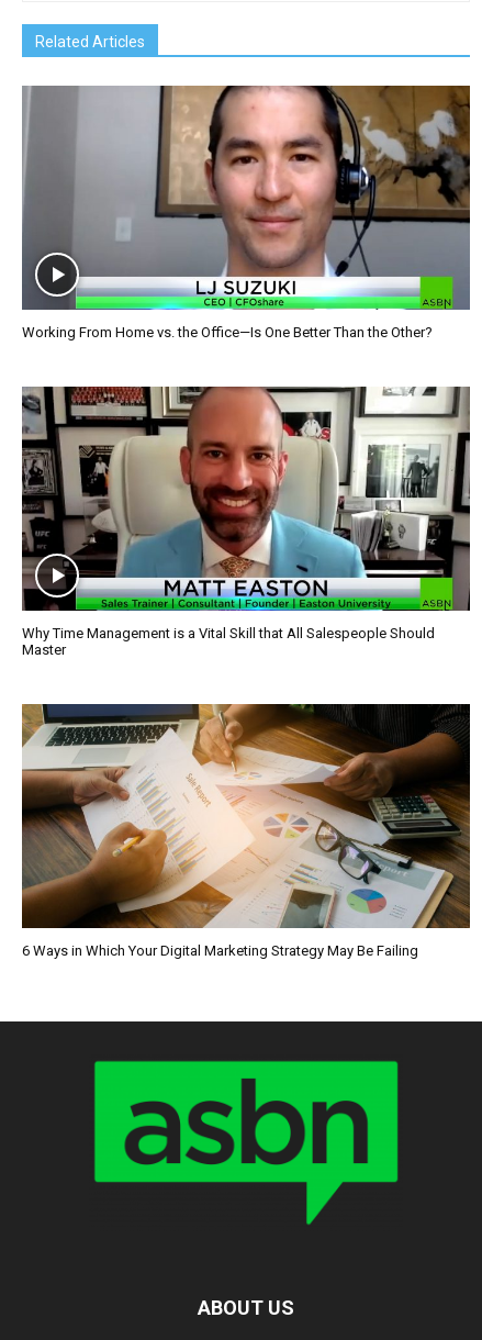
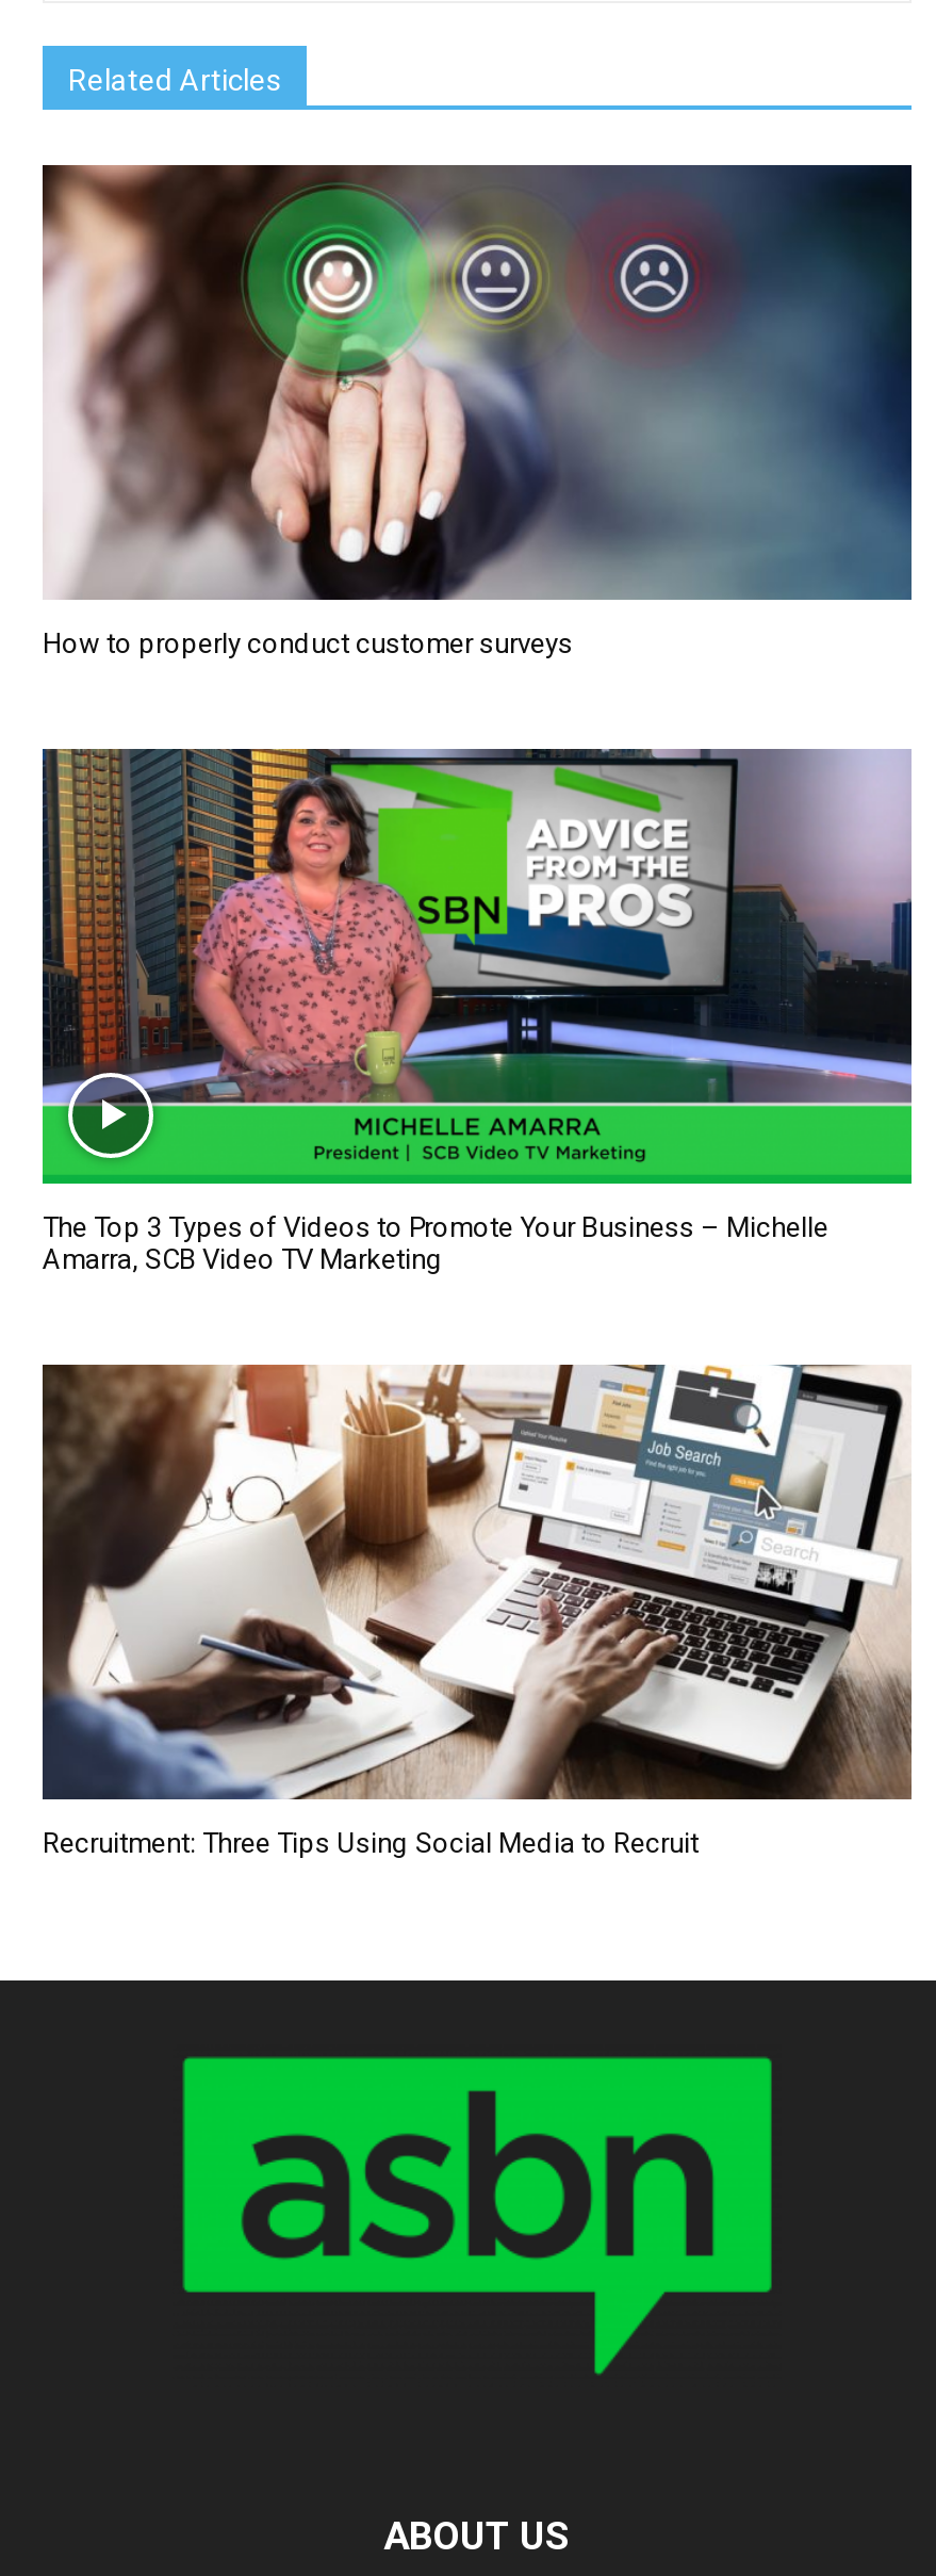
[21,85,470,340] [image] | Working From Home vs. the Office—Is One Better Than the Other? -> [43,162,912,660] [image] | How to properly conduct customer surveys
[21,386,471,658] [image] | Why Time Management is a Vital Skill that All Salespeople Should | Master -> [40,746,914,1276] [image] | The Top 3 Types of Videos to Promote Your Business – Michelle | Amarra, SCB Video TV Marketing
[21,703,471,959] [image] | 6 Ways in Which Your Digital Marketing Strategy May Be Failing -> [40,1364,912,1860] [image] | Recruitment: Three Tips Using Social Media to Recruit

